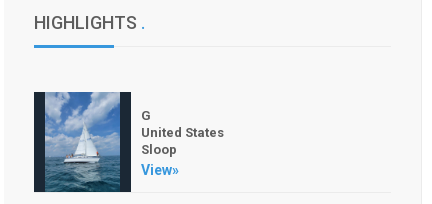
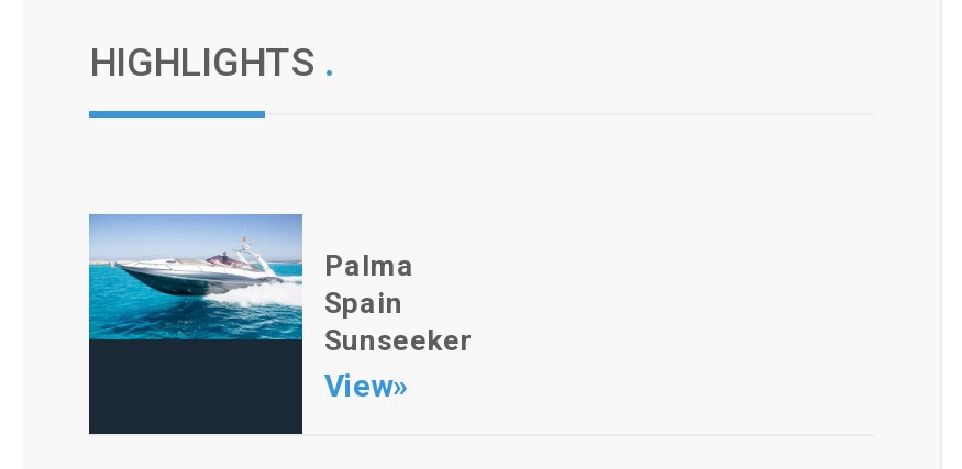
[33,91,224,192] [image] | G | United States | Sloop -> [87,214,474,434] [image] | Palma | Spain | Sunseeker

